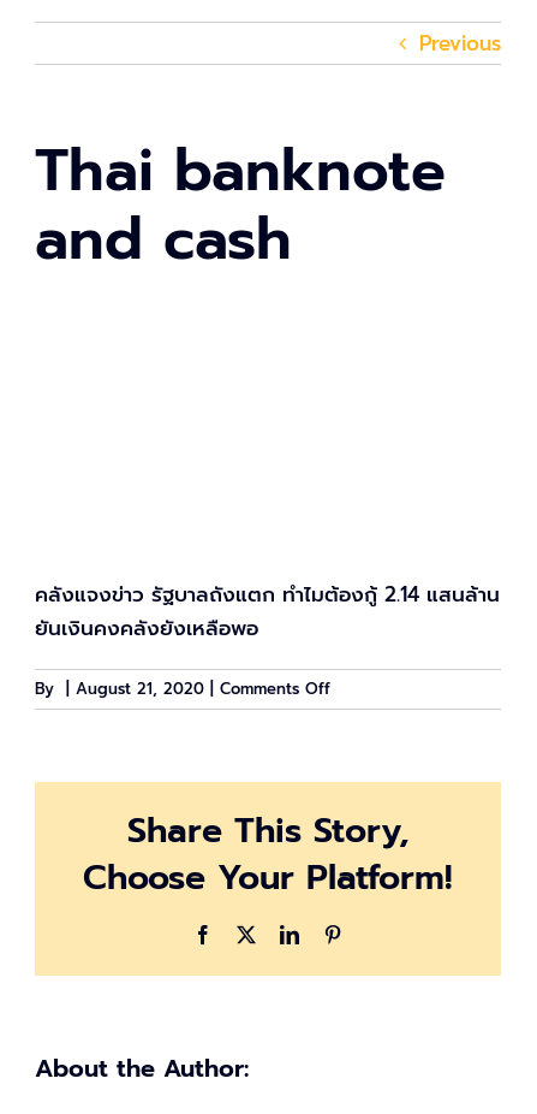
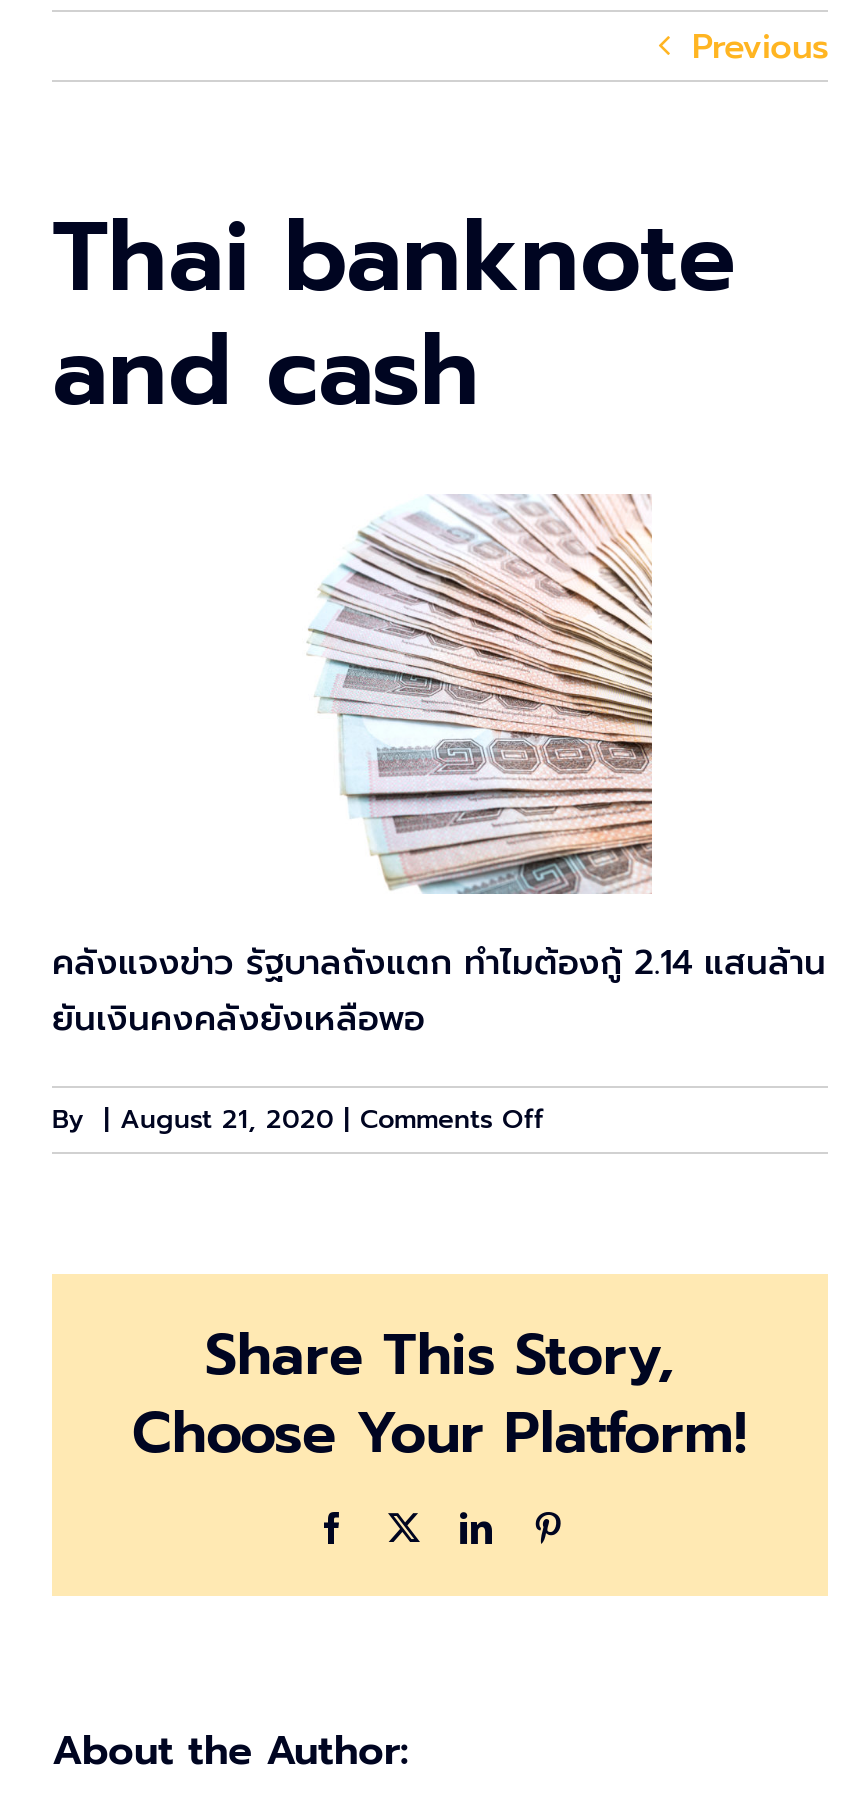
none -> [308,492,654,896] [image]

